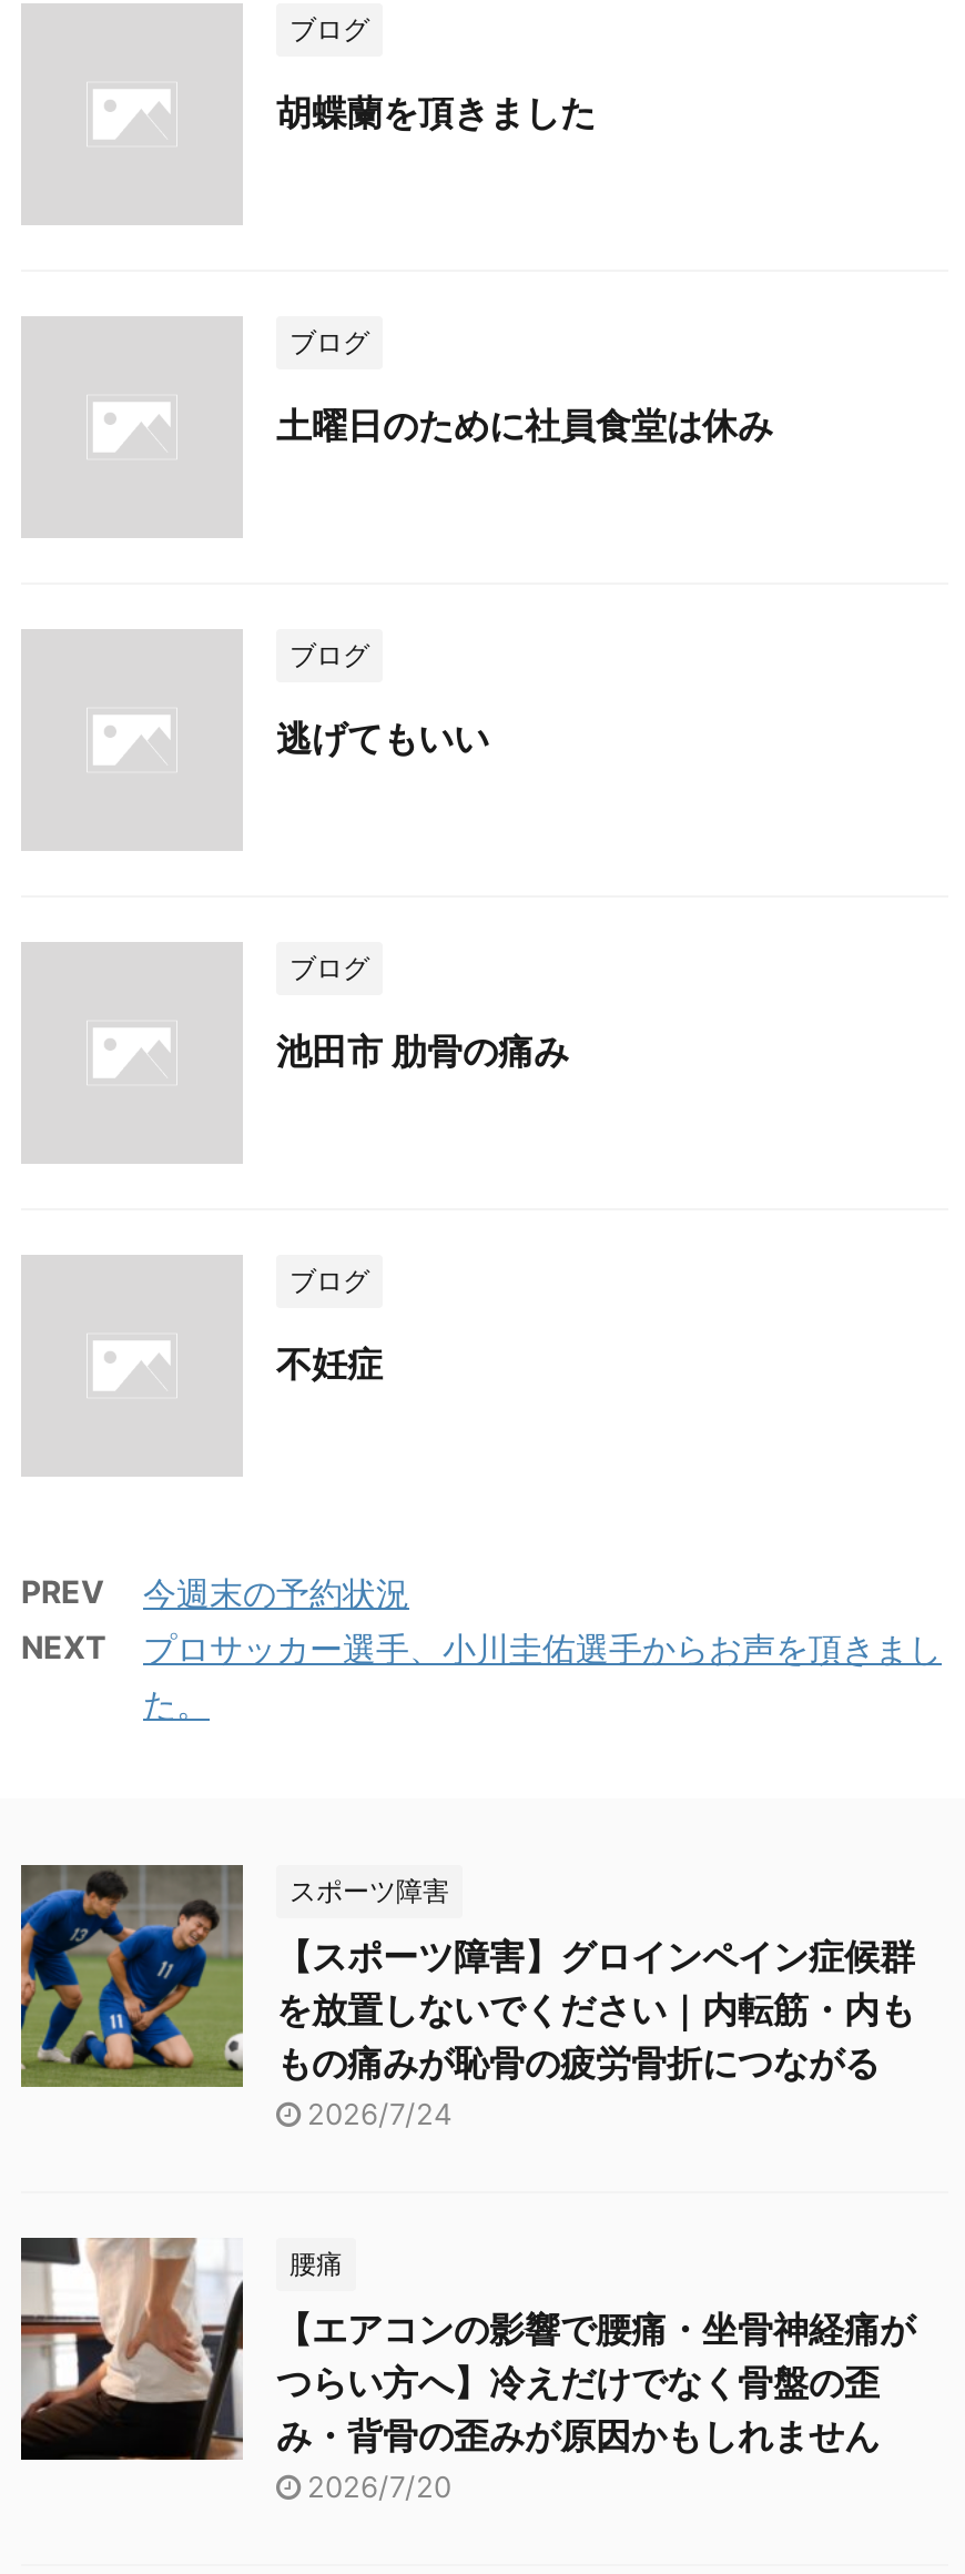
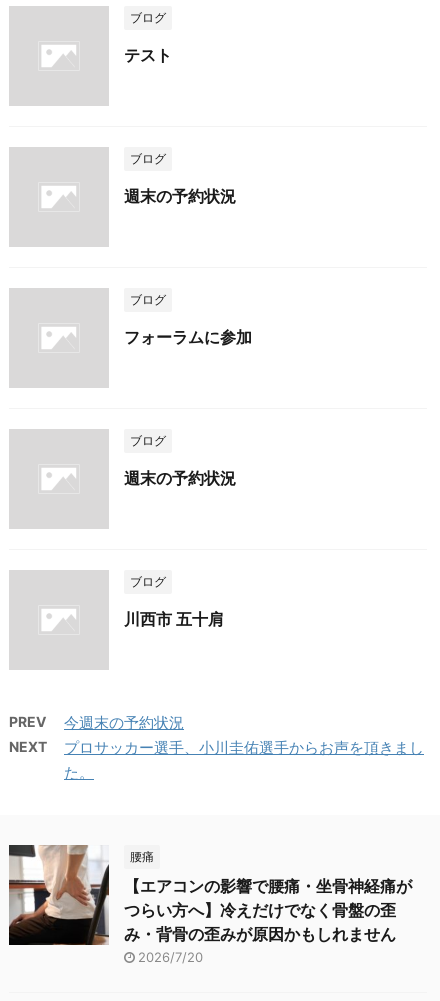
[276,90,596,134] 胡蝶蘭を頂きました -> [124,45,172,65] テスト
[276,403,773,447] 土曜日のために社員食堂は休み -> [124,186,236,206] 週末の予約状況
[276,716,489,760] 逃げてもいい -> [124,327,252,347] フォーラムに参加
[276,1028,569,1073] 池田市 肋骨の痛み -> [124,468,236,488] 週末の予約状況
[276,1341,383,1386] 不妊症 -> [124,609,224,629] 川西市 五十肩
[19,1863,915,2131] [image] | スポーツ障害 | 【スポーツ障害】グロインペイン症候群 | を放置しないでください｜内転筋・内も | もの痛みが恥骨の疲労骨折につながる | 2026/7/24 -> none

